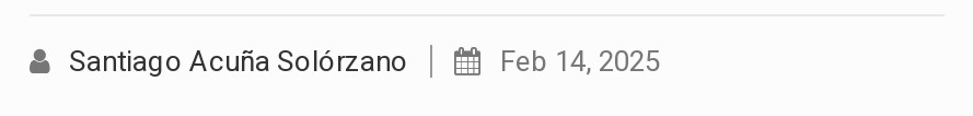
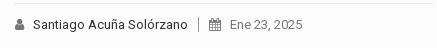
[500,44,660,77] Feb 14, 2025 -> [230,17,302,32] Ene 23, 2025

